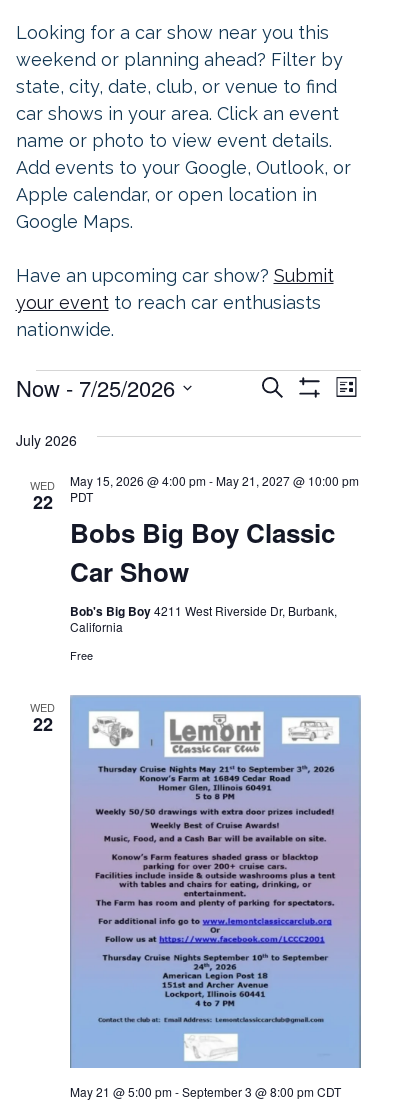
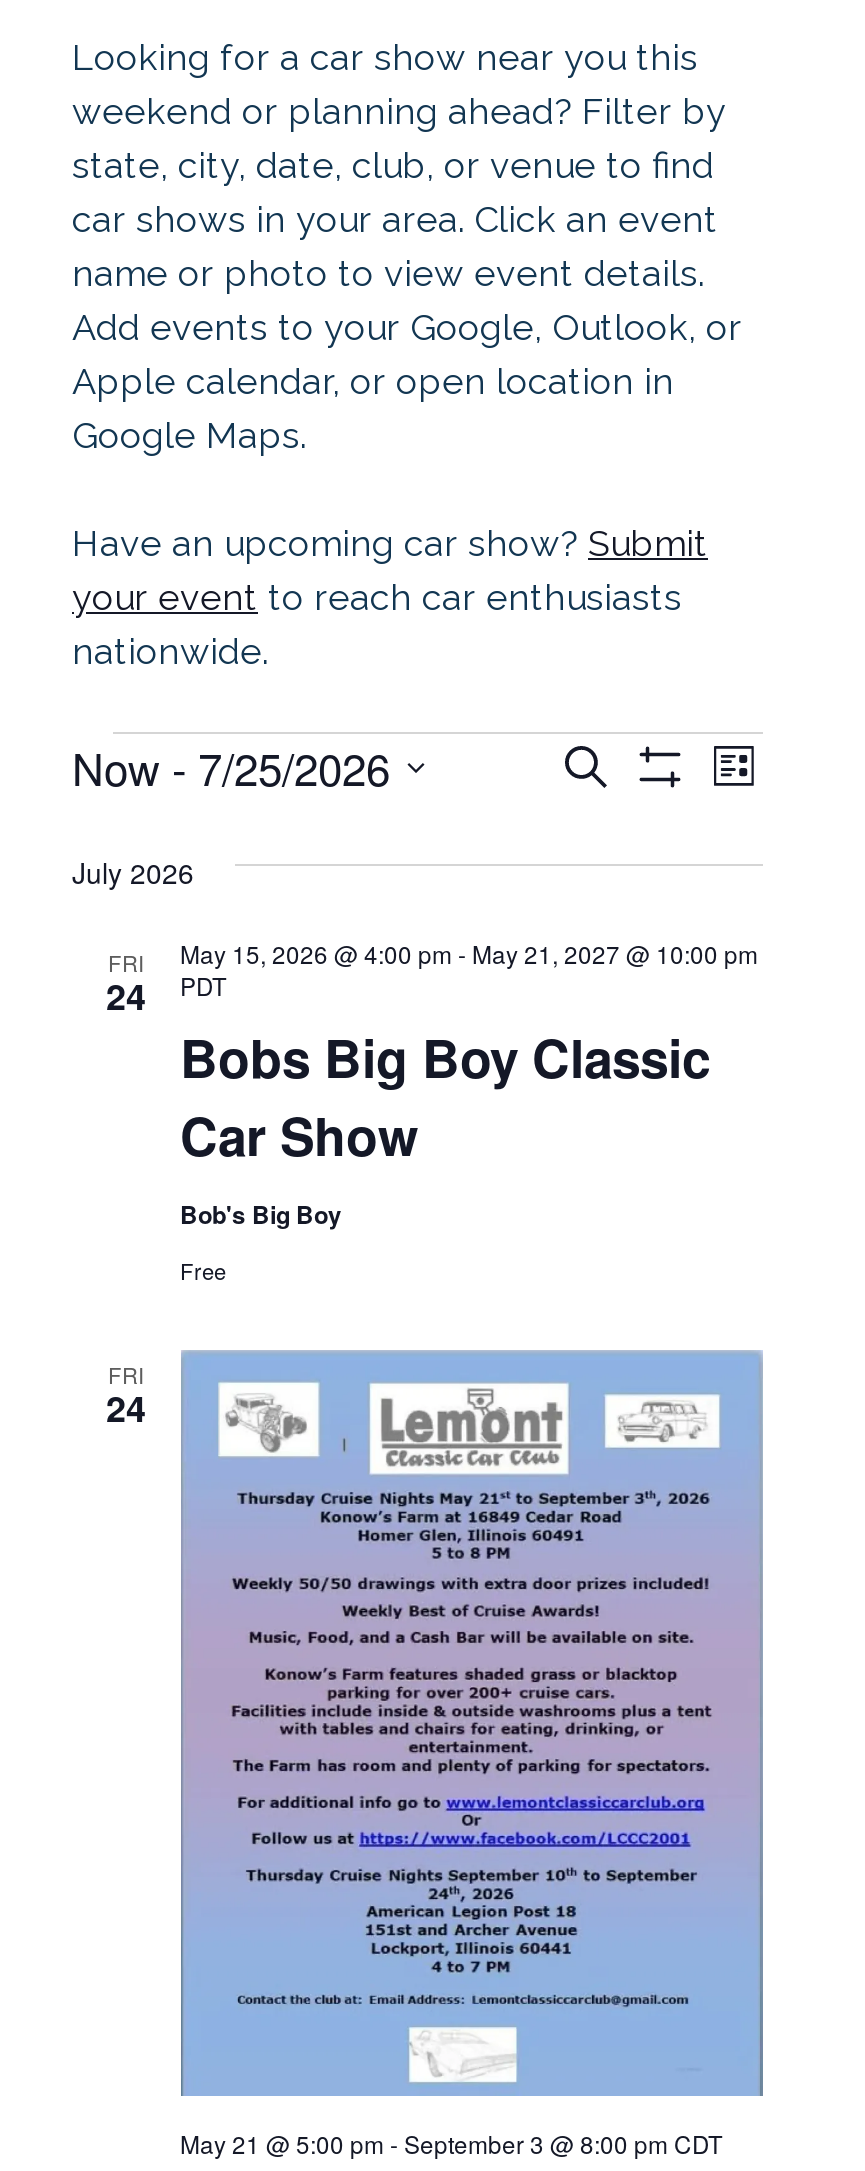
[30,477,55,515] WED | 22 -> [106,946,146,1022] FRI | 24
[69,602,336,635] Bob's Big Boy 4211 West Riverside Dr, Burbank, | California -> [180,1196,342,1232] Bob's Big Boy
[30,699,55,737] WED | 22 -> [106,1358,146,1434] FRI | 24

